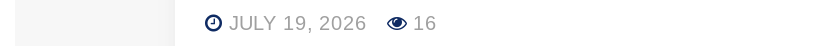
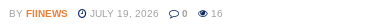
none -> [9,8,68,19] BY FIINEWS
none -> [179,8,188,19] 0

